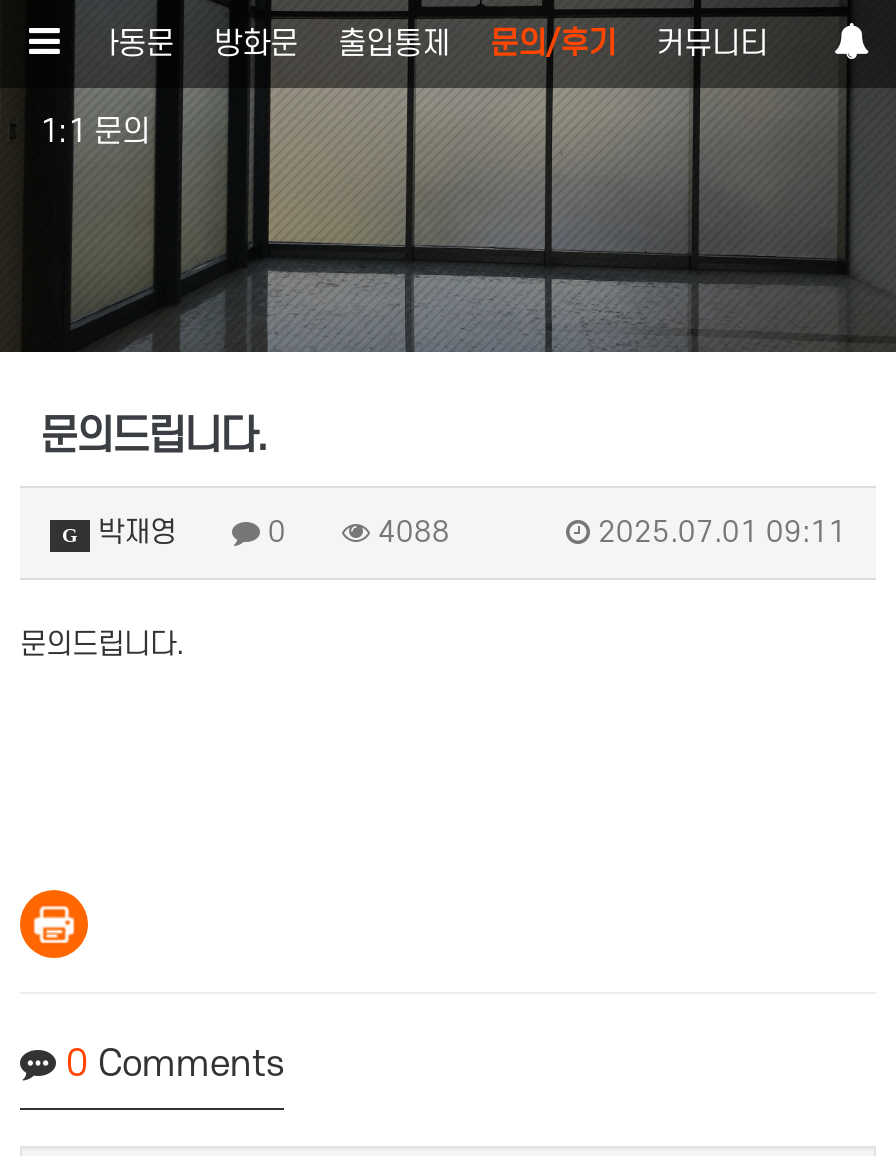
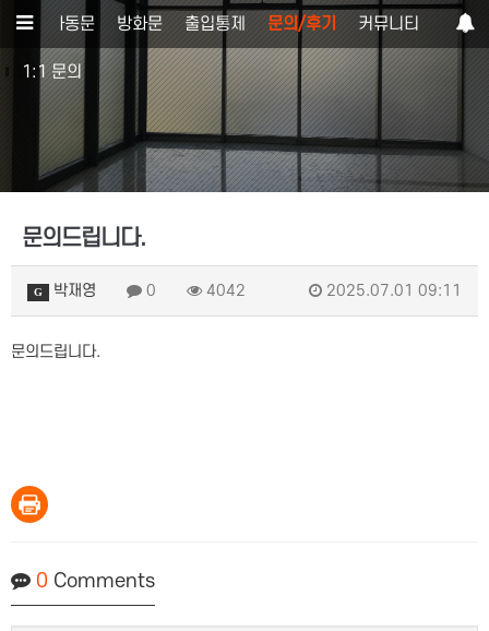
[370,516,450,550] 4088 -> [202,282,246,300] 4042

